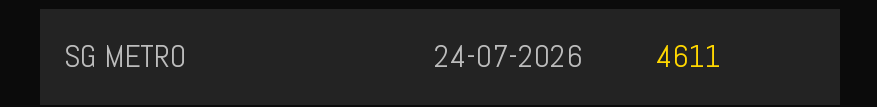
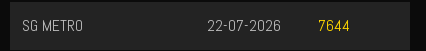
[434,37,582,77] 24-07-2026 -> [207,16,281,36] 22-07-2026
[656,38,720,78] 4611 -> [318,16,350,36] 7644

